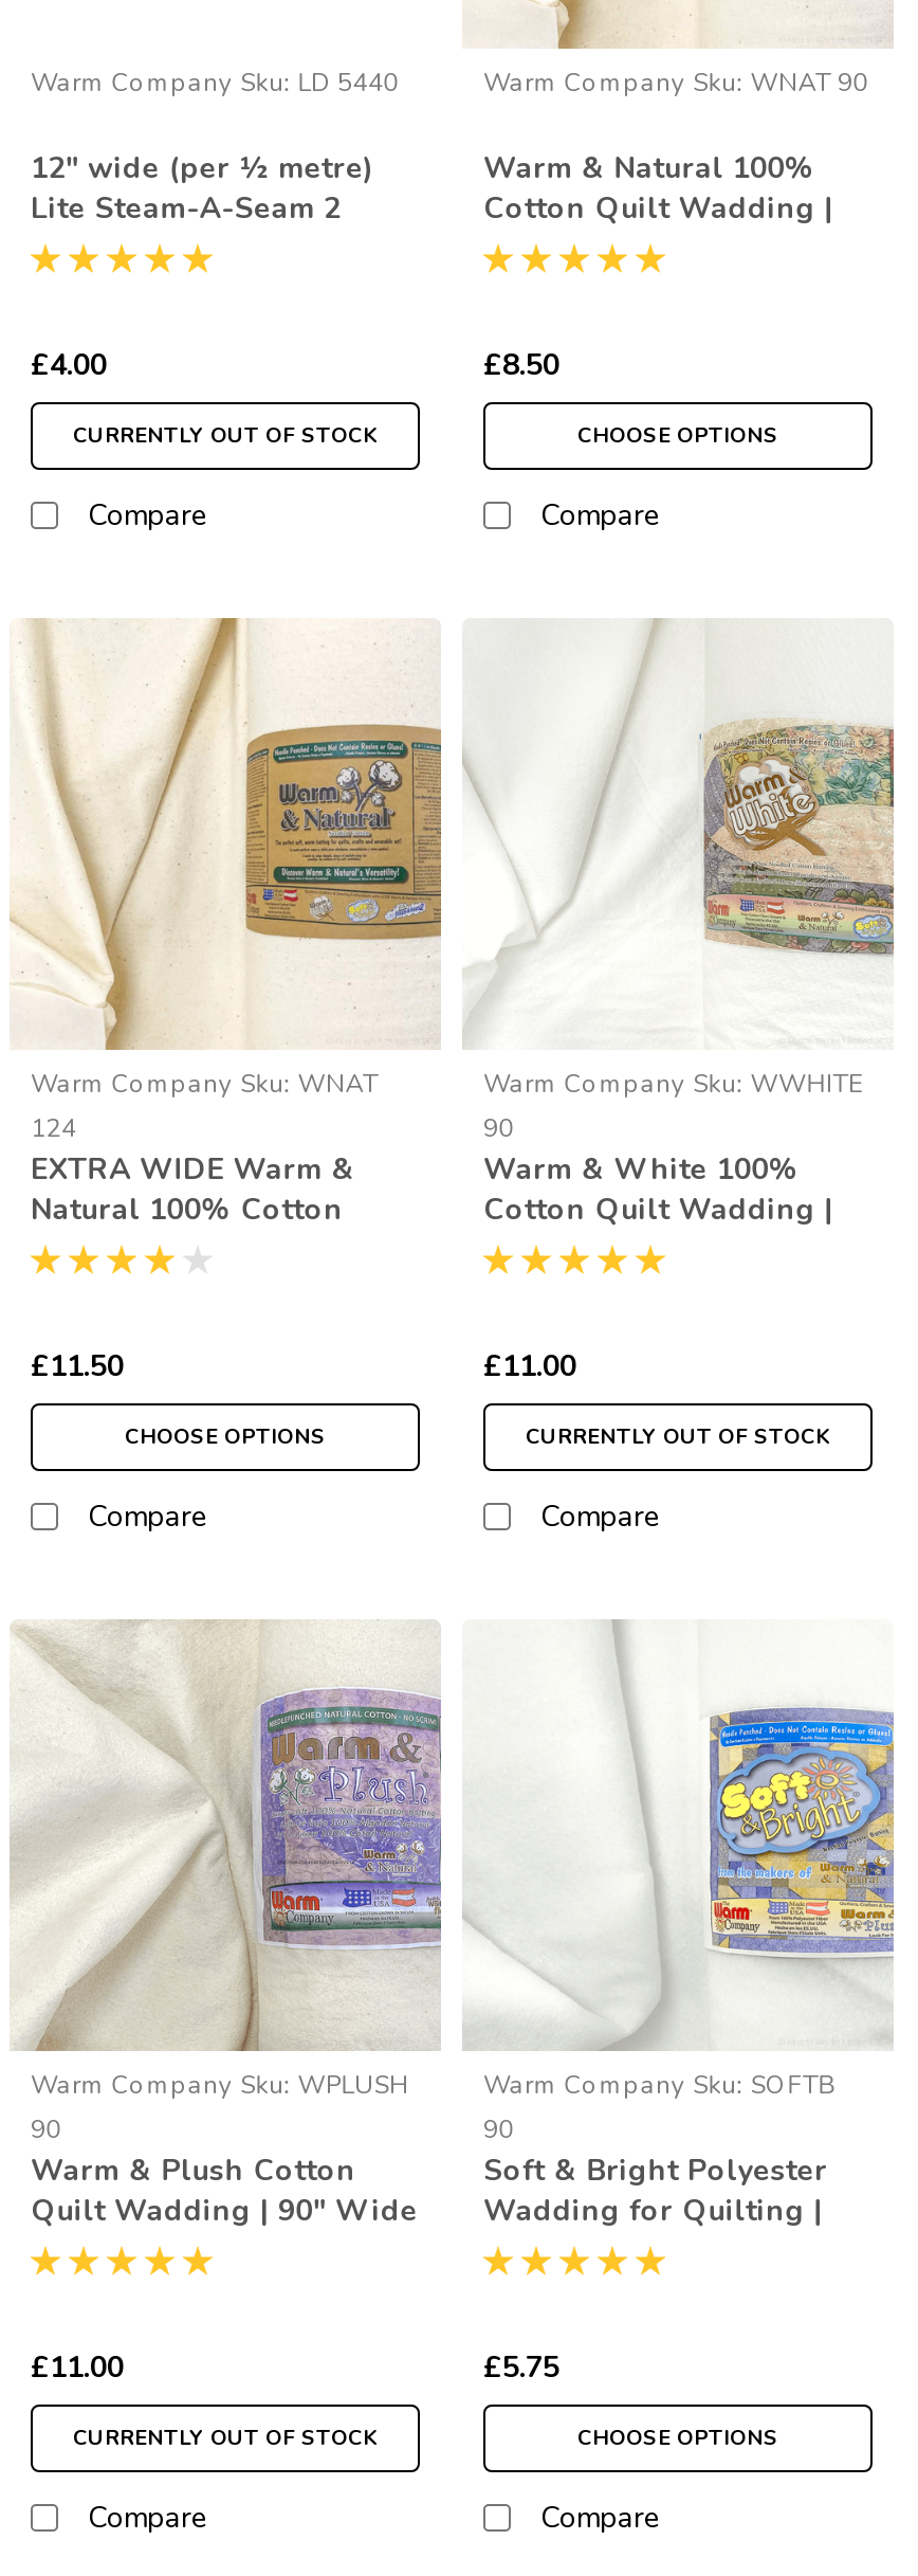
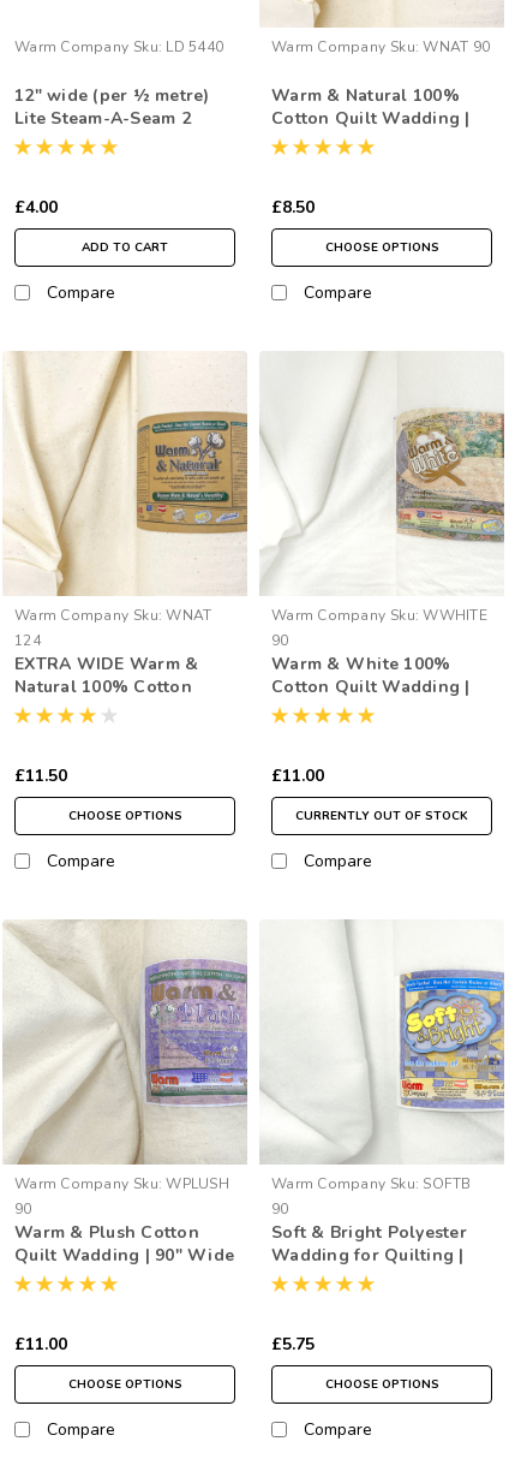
[73,422,378,451] CURRENTLY OUT OF STOCK -> [82,240,168,256] ADD TO CART
[73,2424,378,2454] CURRENTLY OUT OF STOCK -> [68,1376,182,1393] CHOOSE OPTIONS

